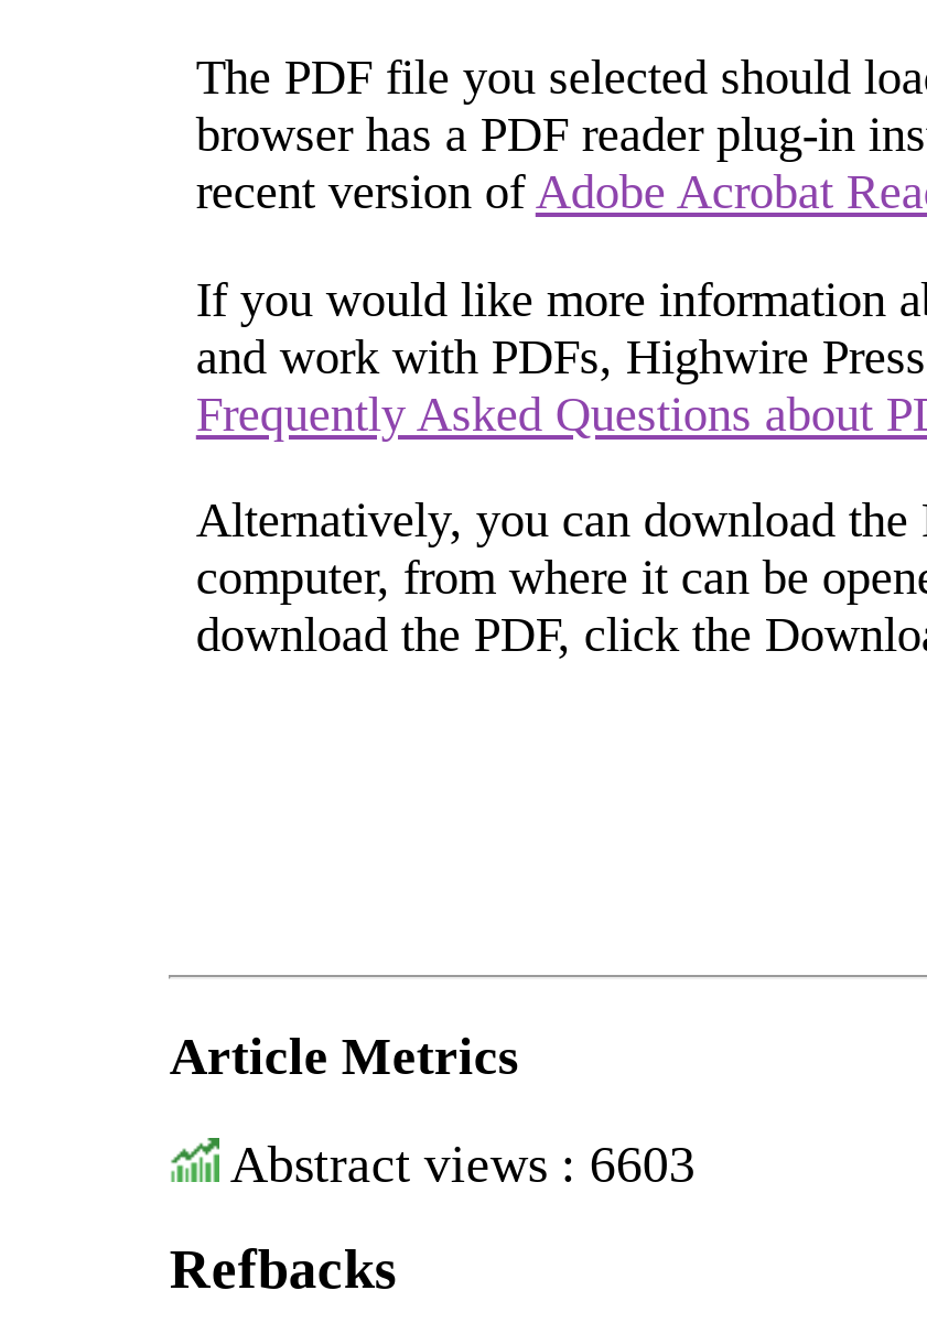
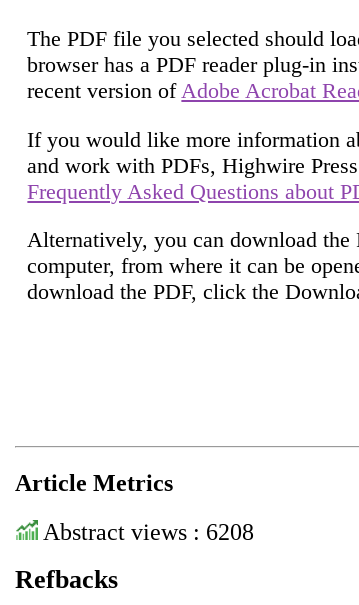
[219,1134,695,1194] Abstract views : 6603 -> [38,518,254,545] Abstract views : 6208

